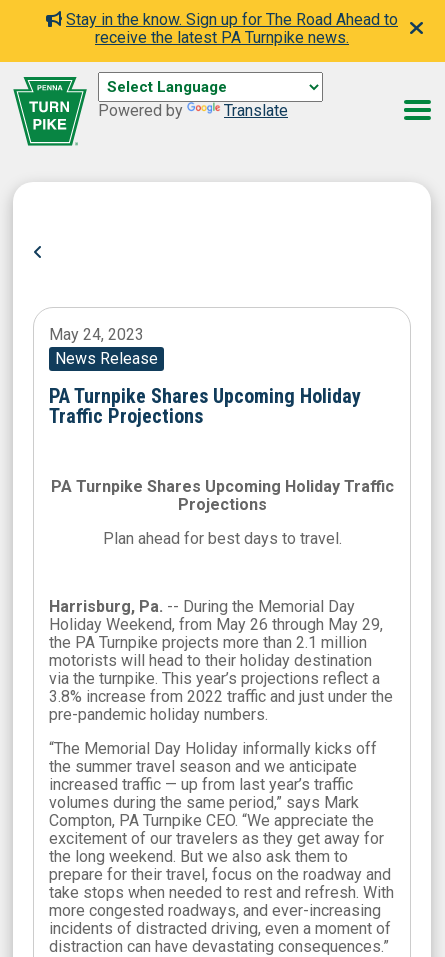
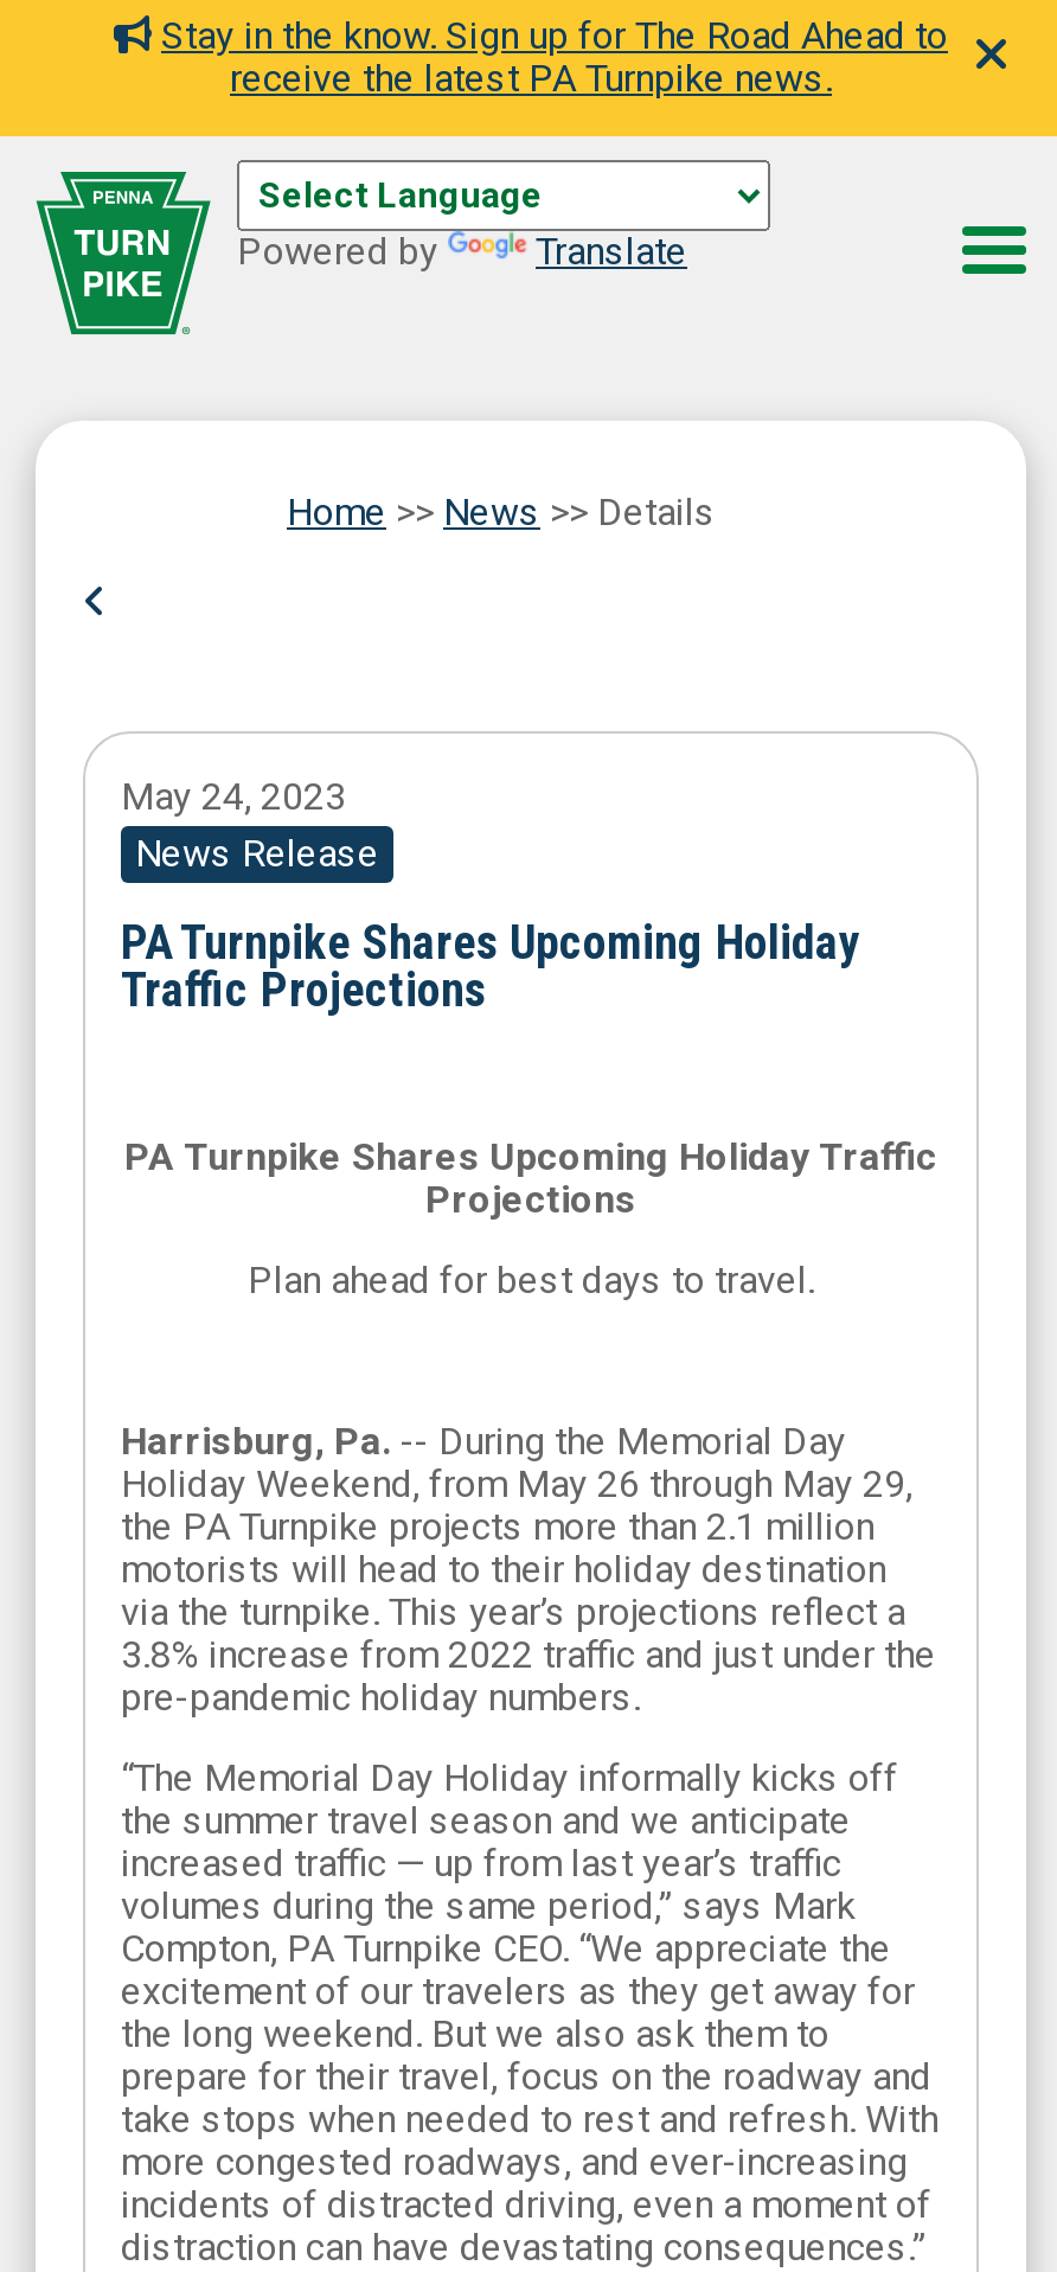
none -> [287,489,716,535] Home >> News >> Details

